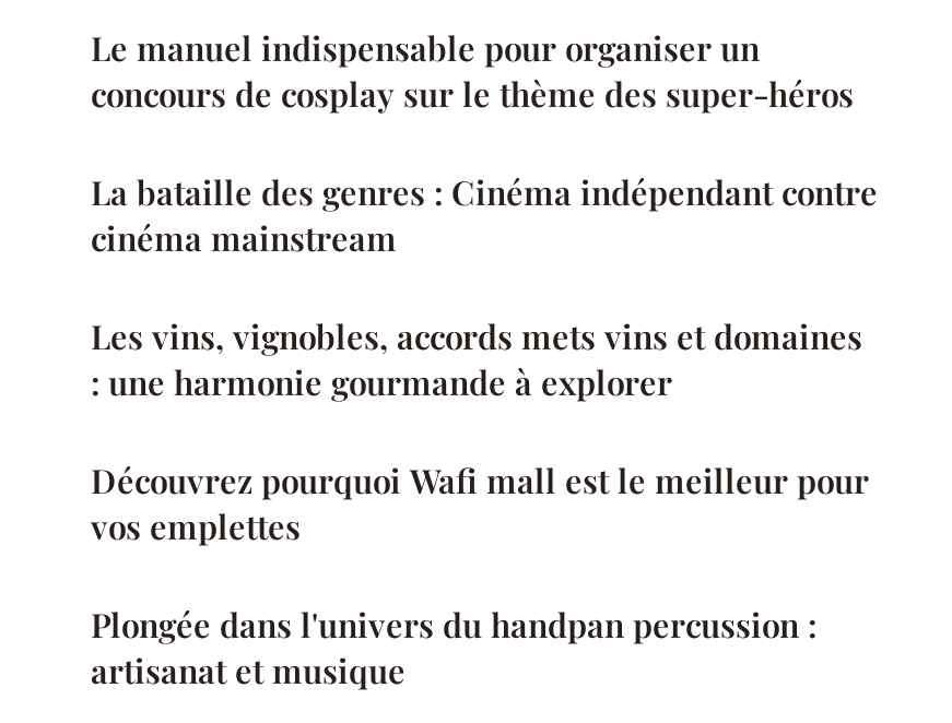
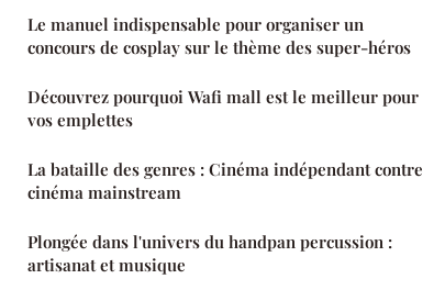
moved [91,170,878,259] -> [27,158,423,203]: La bataille des genres : Cinéma indépendant contre | cinéma mainstream
[91,314,862,403] Les vins, vignobles, accords mets vins et domaines | : une harmonie gourmande à explorer -> none
moved [91,458,869,548] -> [27,85,419,130]: Découvrez pourquoi Wafi mall est le meilleur pour | vos emplettes

